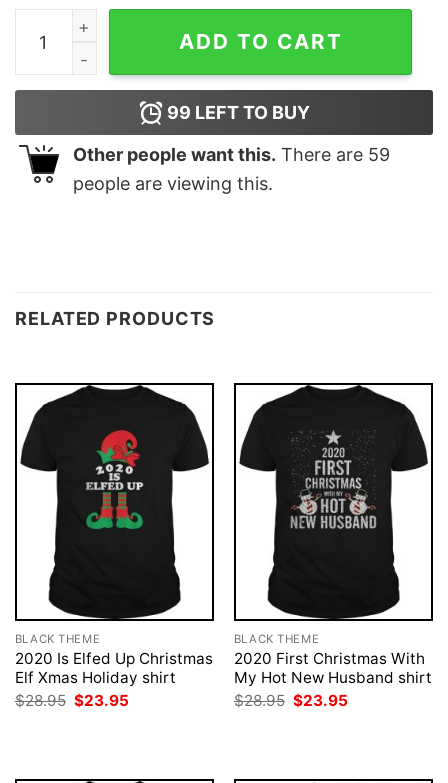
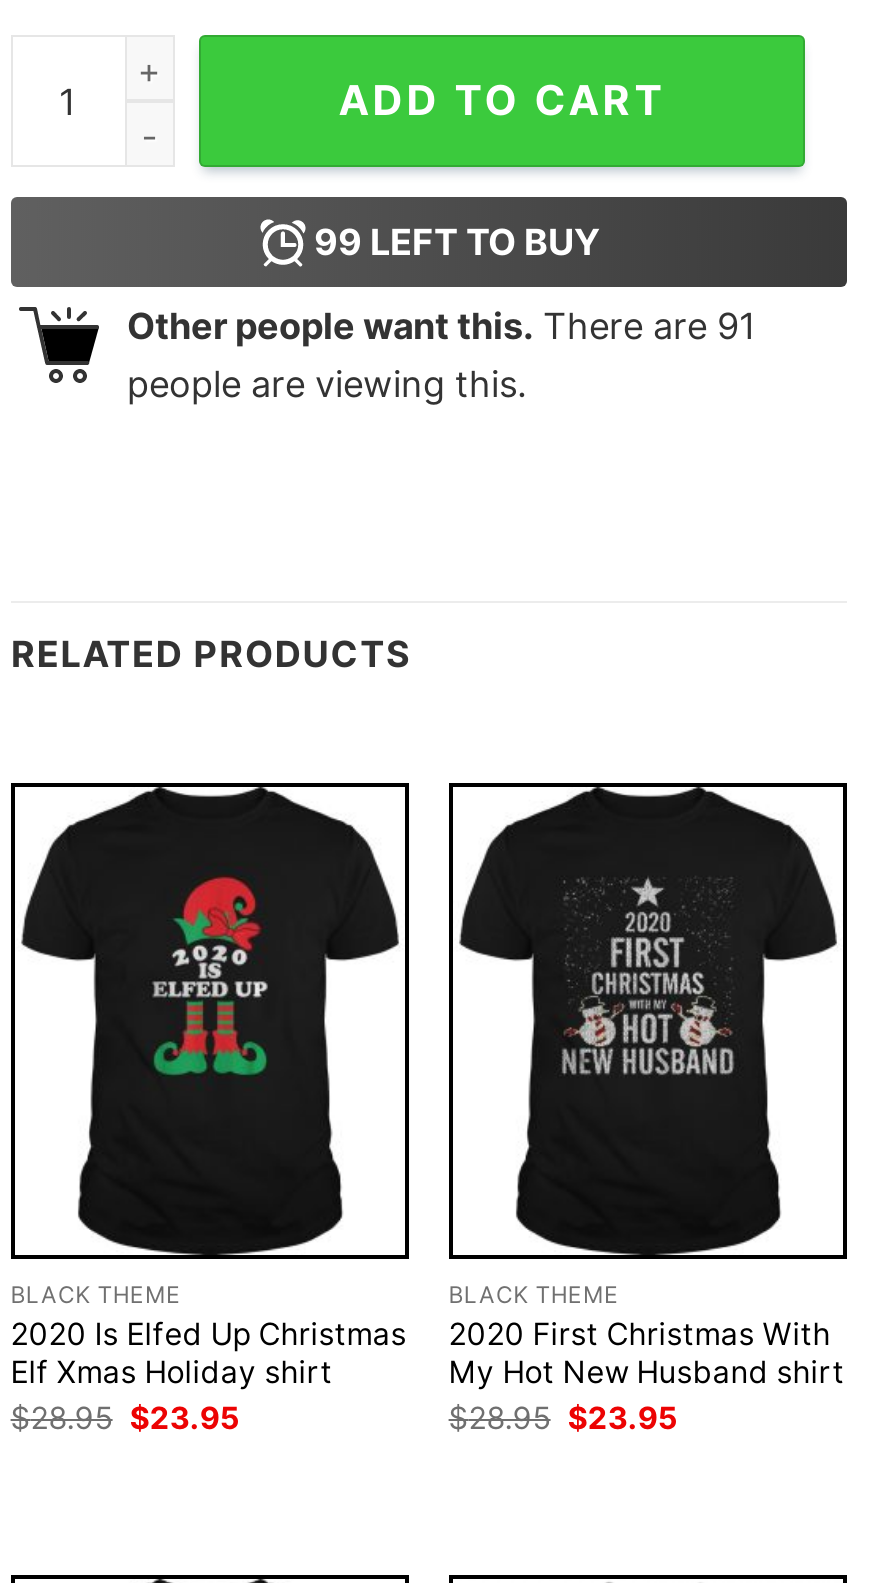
[73,144,390,165] Other people want this. There are 59 -> [127,306,755,348] Other people want this. There are 91

